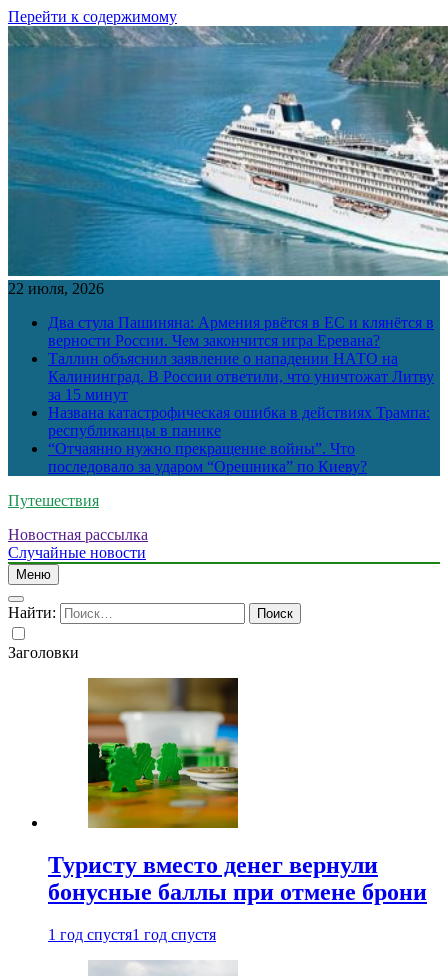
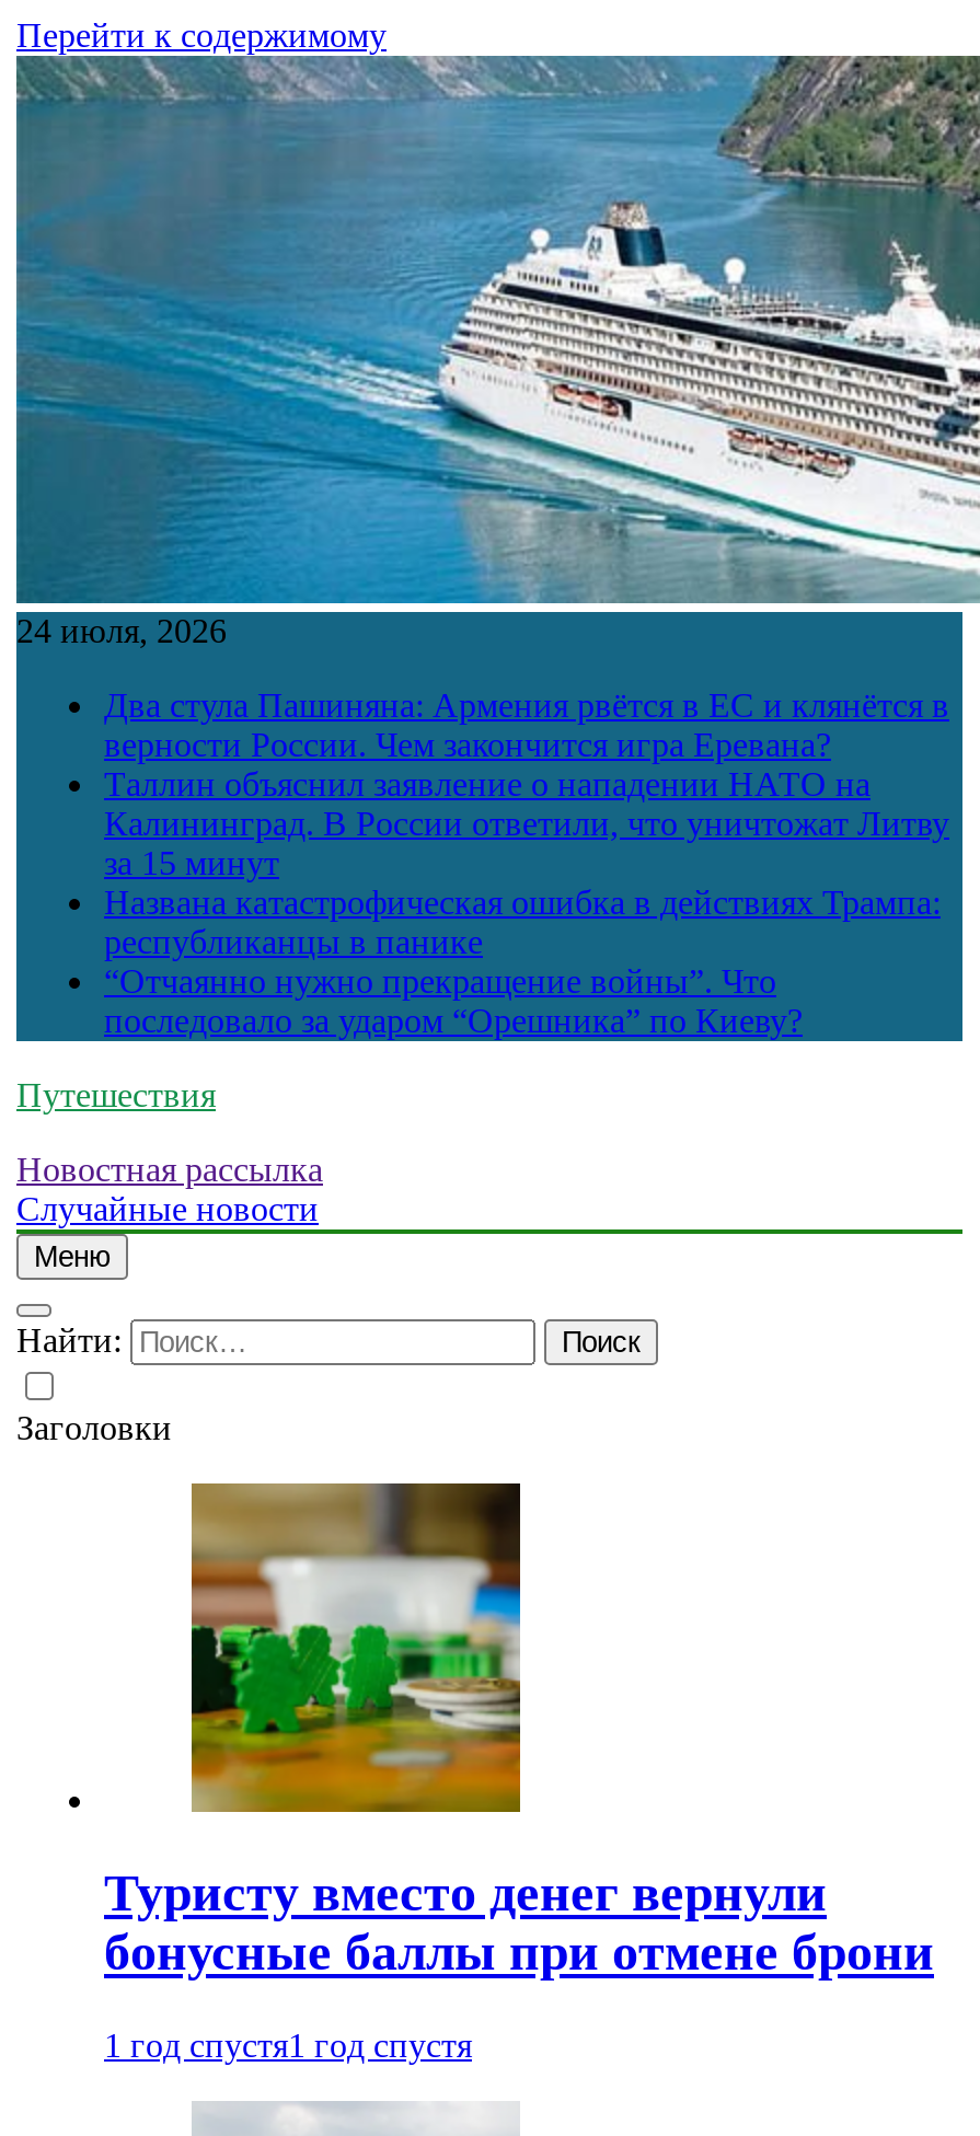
[8,280,104,297] 22 июля, 2026 -> [16,612,227,649] 24 июля, 2026

